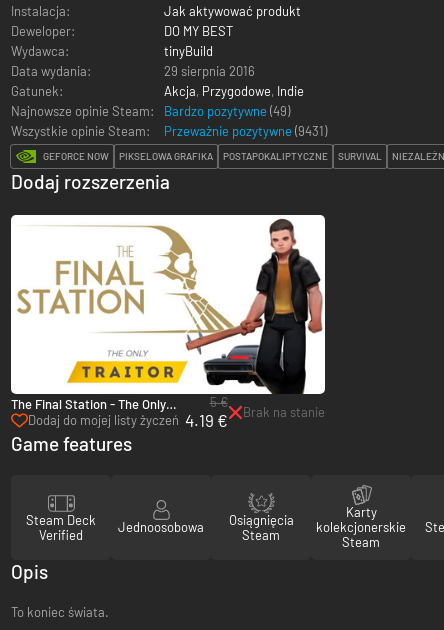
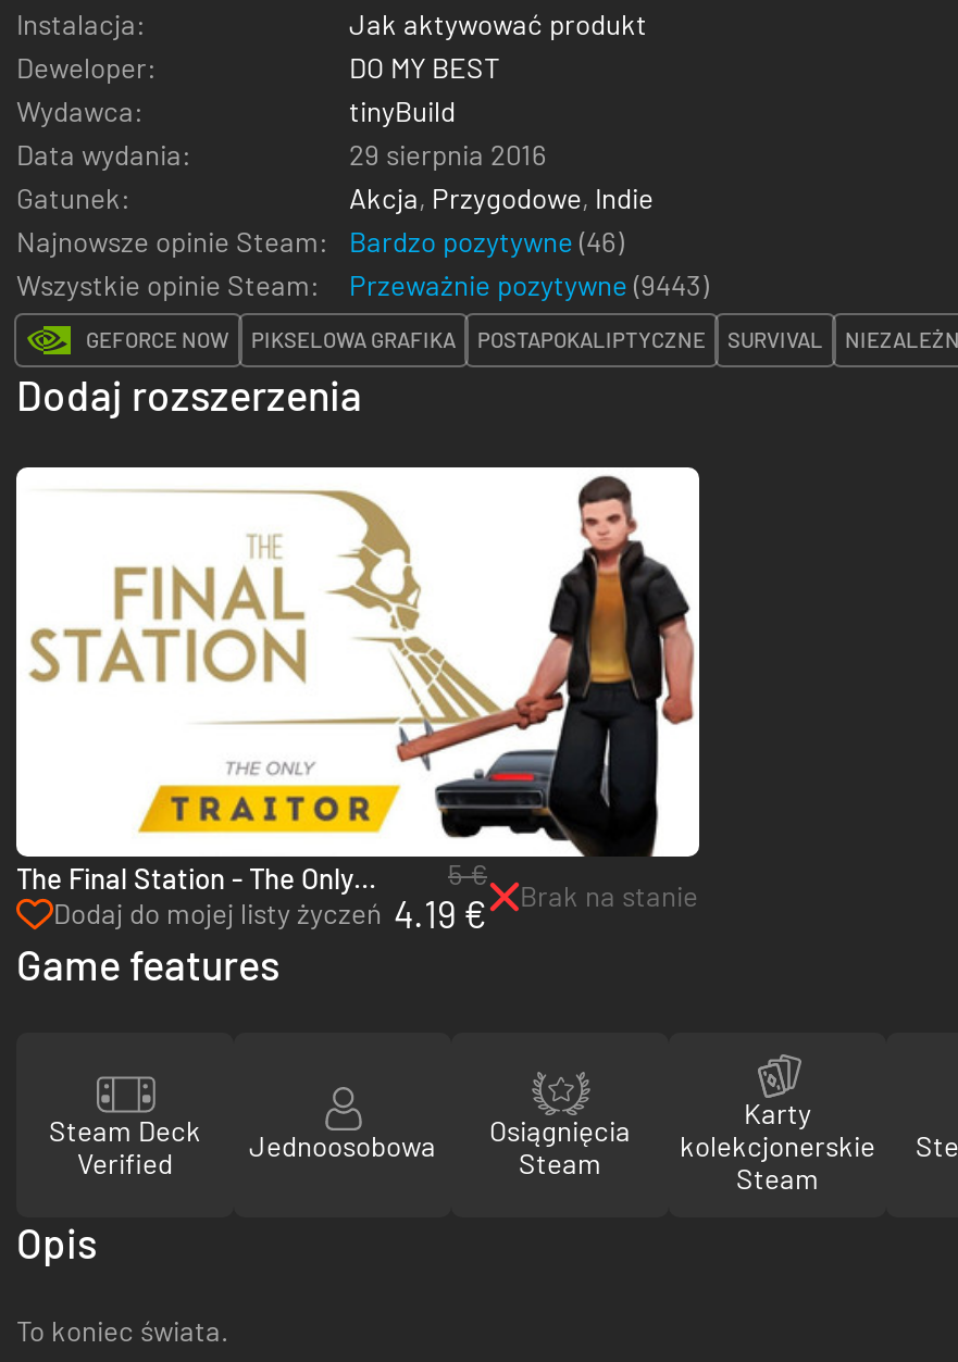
[164,102,290,118] Bardzo pozytywne (49) -> [349,223,623,258] Bardzo pozytywne (46)
[164,122,327,138] Przeważnie pozytywne (9431) -> [349,266,708,301] Przeważnie pozytywne (9443)

